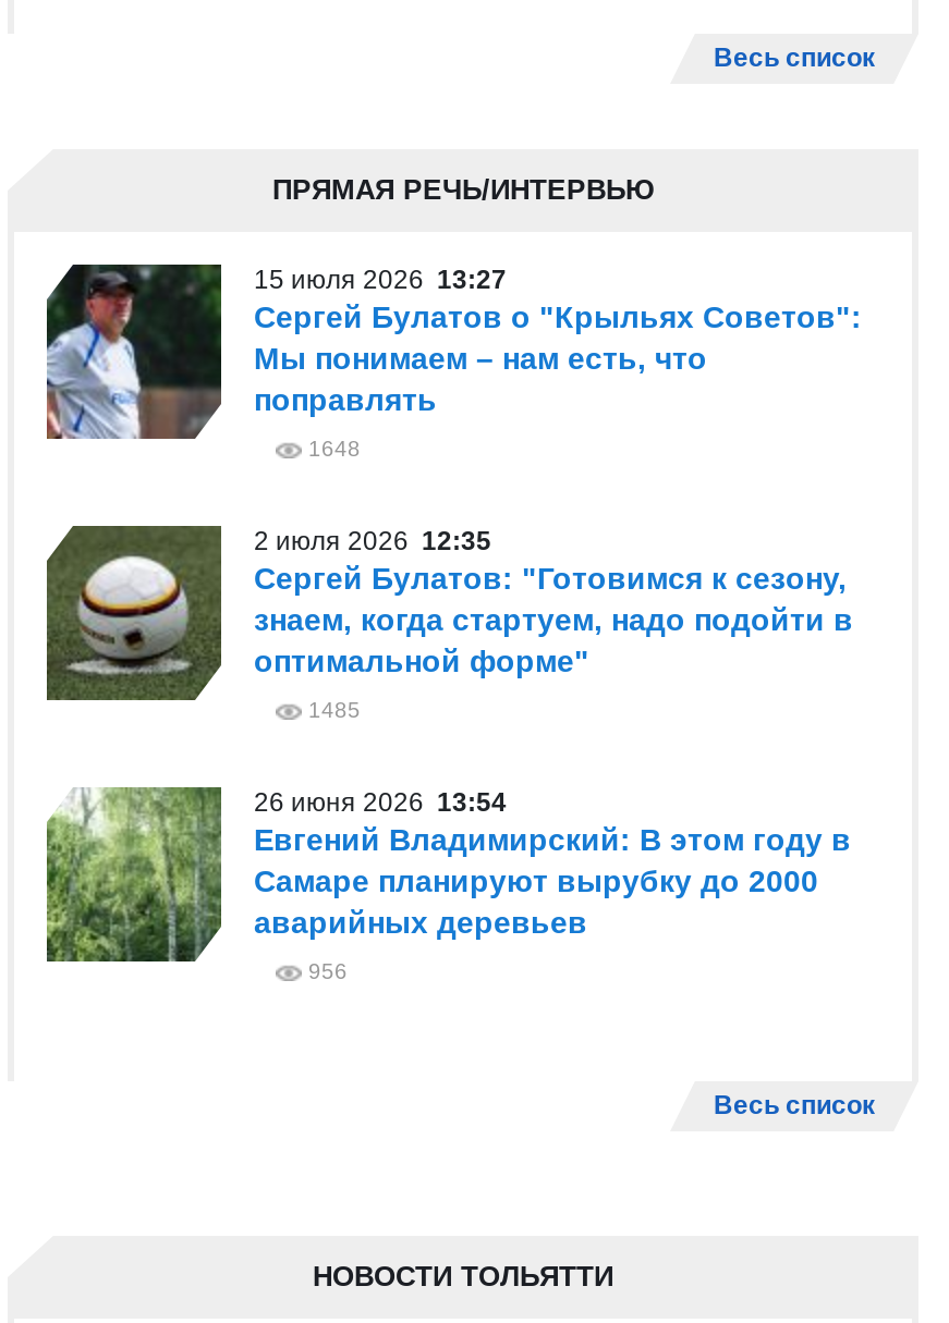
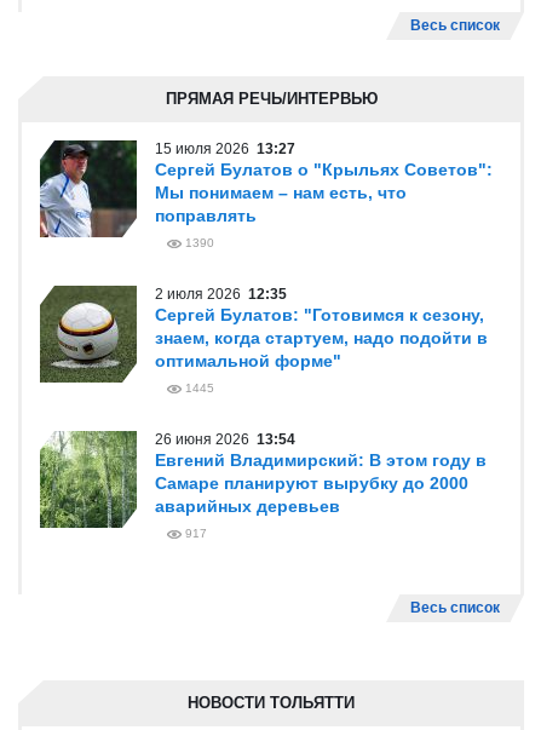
[308,437,361,461] 1648 -> [185,236,214,249] 1390
[308,698,361,722] 1485 -> [185,381,214,395] 1445
[308,959,348,983] 956 -> [185,527,207,540] 917

